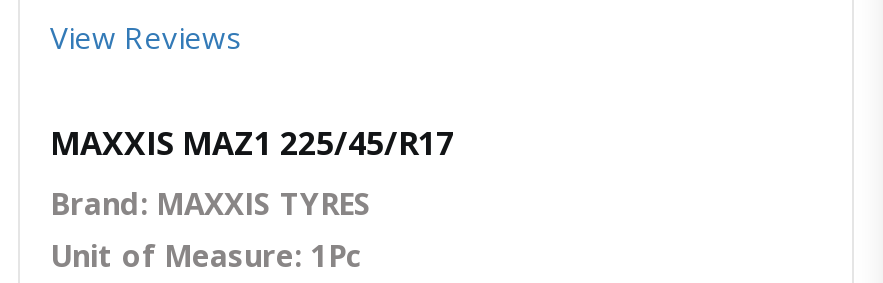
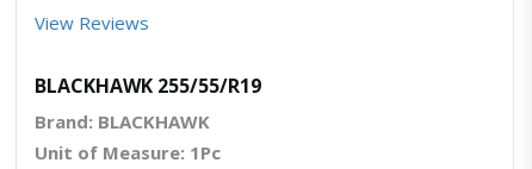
[50,121,454,223] MAXXIS MAZ1 225/45/R17 | Brand: MAXXIS TYRES -> [35,72,261,133] BLACKHAWK 255/55/R19 | Brand: BLACKHAWK

